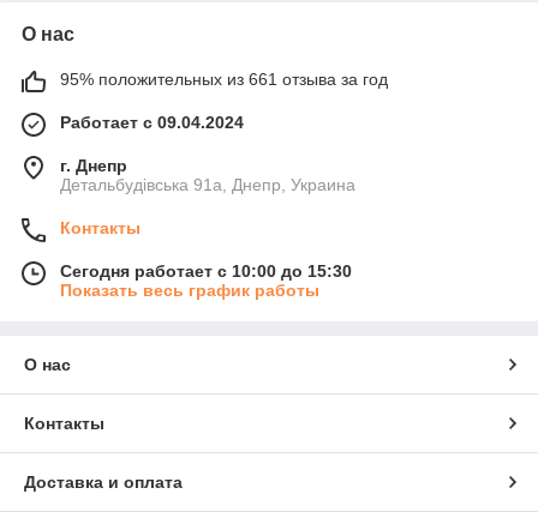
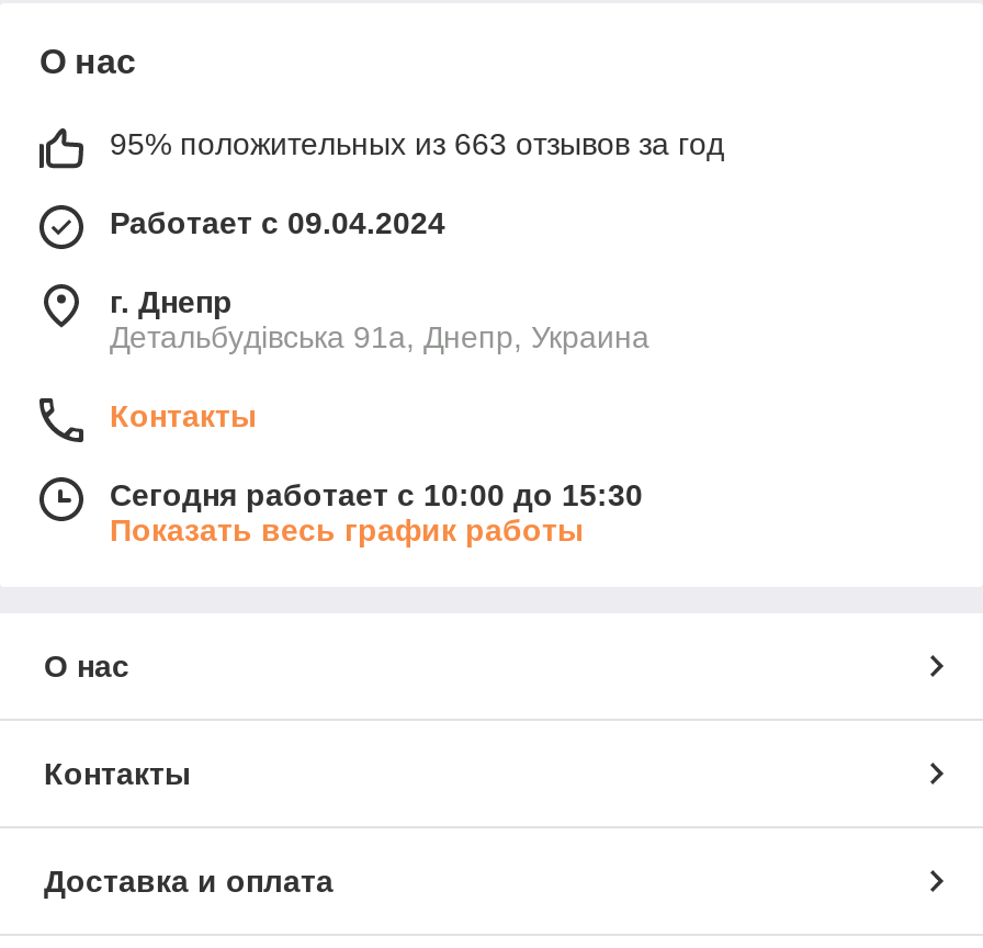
[60,69,388,88] 95% положительных из 661 отзыва за год -> [110,126,724,161] 95% положительных из 663 отзывов за год

